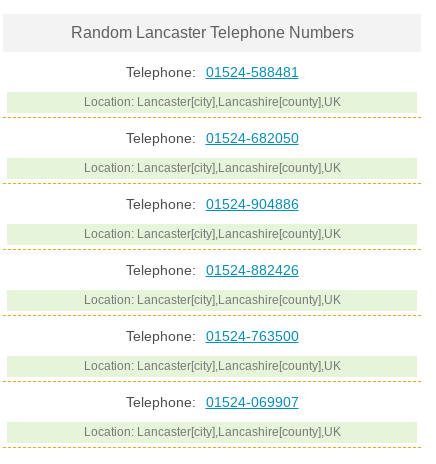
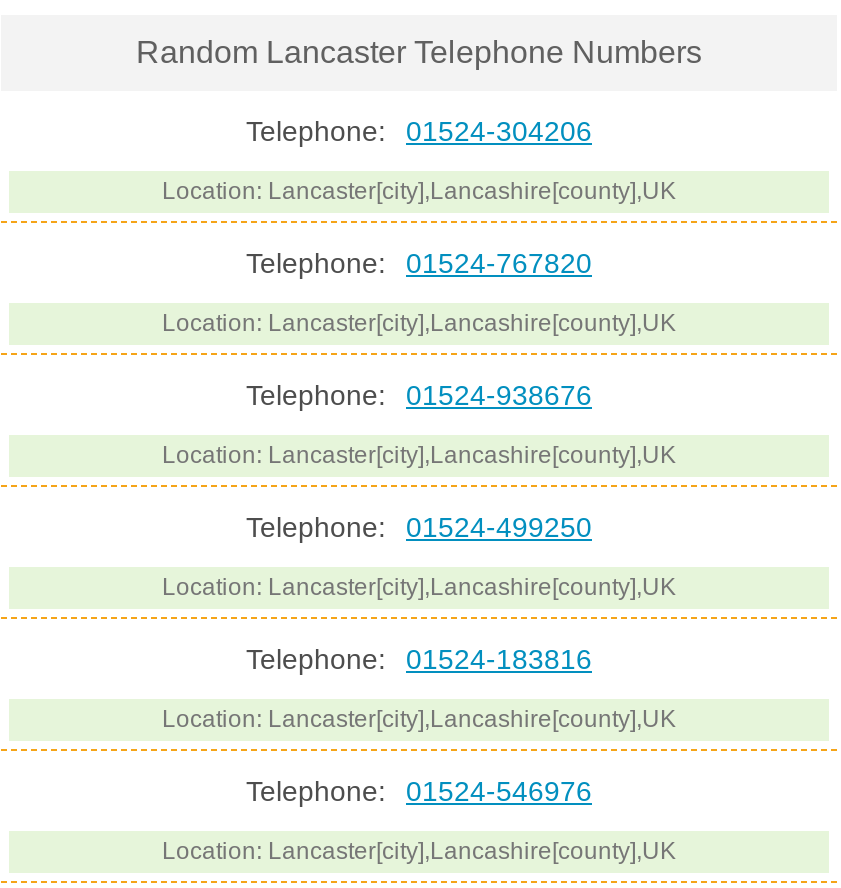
[125,64,298,80] Telephone: 01524-588481 -> [246,115,592,147] Telephone: 01524-304206
[125,130,298,146] Telephone: 01524-682050 -> [246,247,592,279] Telephone: 01524-767820
[125,196,298,212] Telephone: 01524-904886 -> [246,379,592,411] Telephone: 01524-938676
[125,262,298,278] Telephone: 01524-882426 -> [246,511,592,543] Telephone: 01524-499250
[125,328,298,344] Telephone: 01524-763500 -> [246,643,592,675] Telephone: 01524-183816
[125,394,298,410] Telephone: 01524-069907 -> [246,775,592,807] Telephone: 01524-546976

